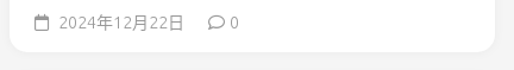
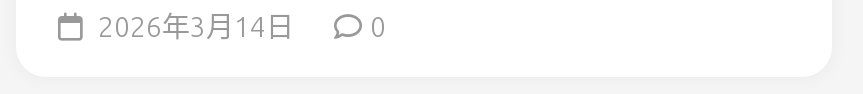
[55,13,184,32] 2024年12月22日 -> [92,11,294,43] 2026年3月14日

